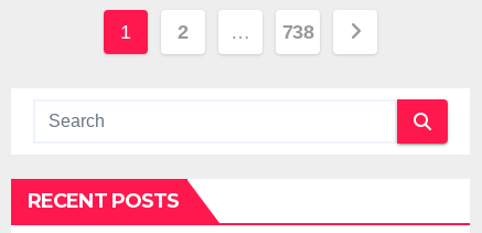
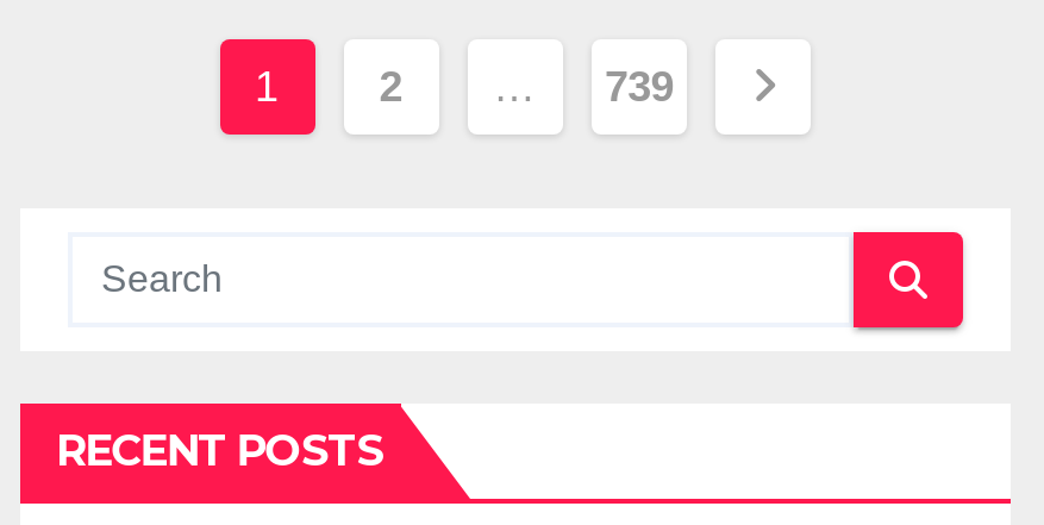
[282,21,314,43] 738 -> [605,63,674,111] 739

